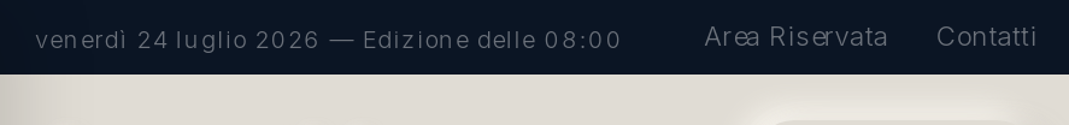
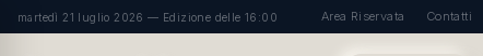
[35,23,623,52] venerdì 24 luglio 2026 — Edizione delle 08:00 -> [17,10,278,23] martedì 21 luglio 2026 — Edizione delle 16:00

